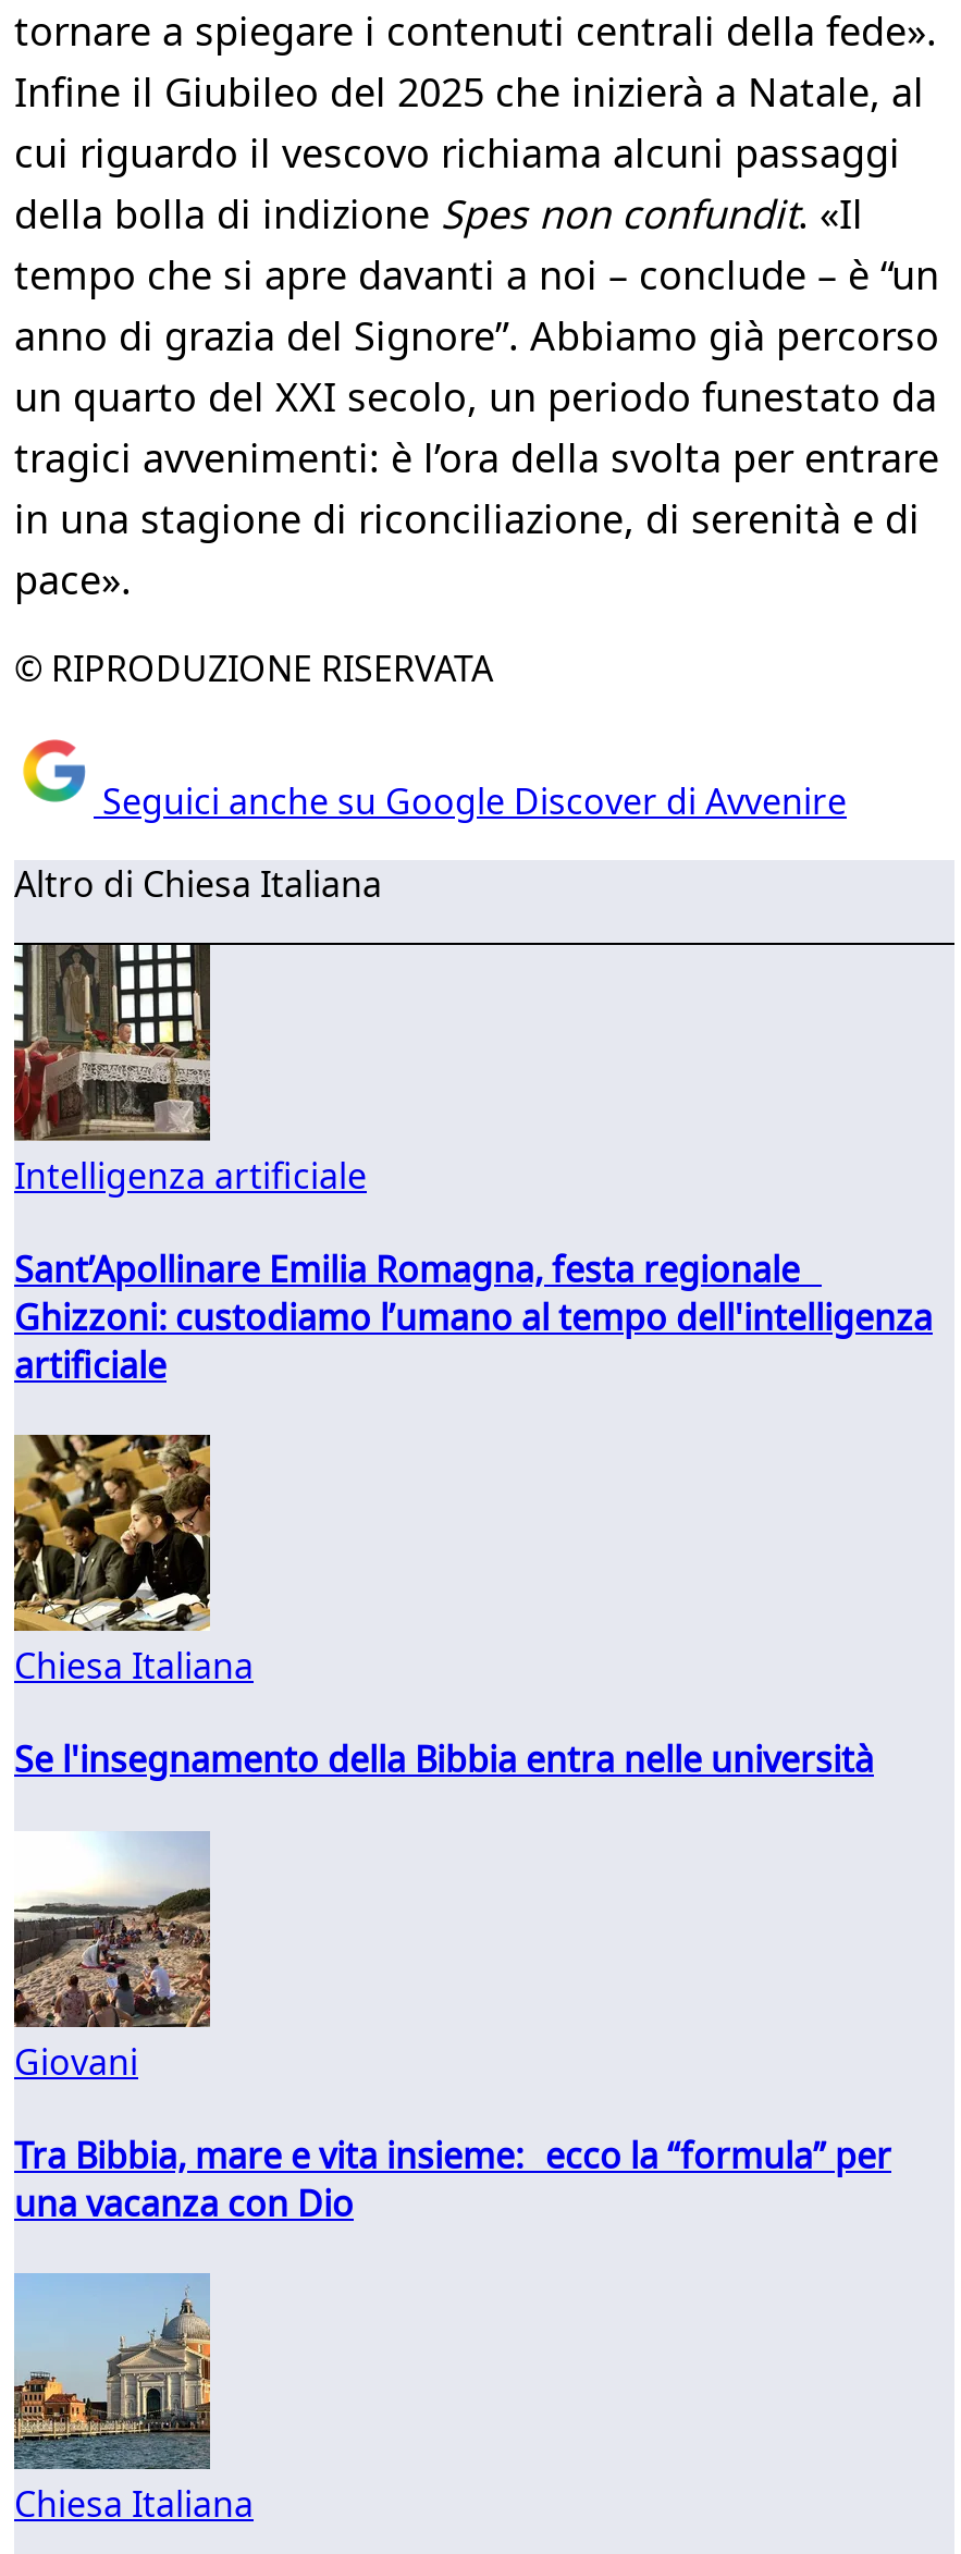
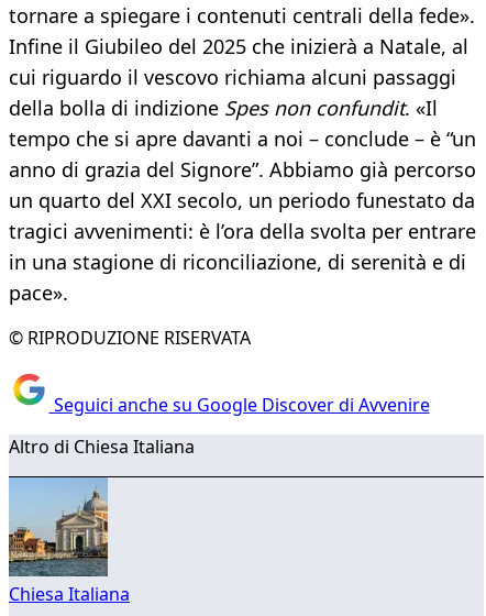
[12,941,933,1389] [image] | Intelligenza artificiale | Sant’Apollinare Emilia Romagna, festa regionale | Ghizzoni: custodiamo l’umano al tempo dell'intelligenza | artificiale -> none
[12,1431,874,1784] [image] | Chiesa Italiana | Se l'insegnamento della Bibbia entra nelle università -> none
[12,1829,891,2227] [image] | Giovani | Tra Bibbia, mare e vita insieme: ecco la “formula” per | una vacanza con Dio -> none

